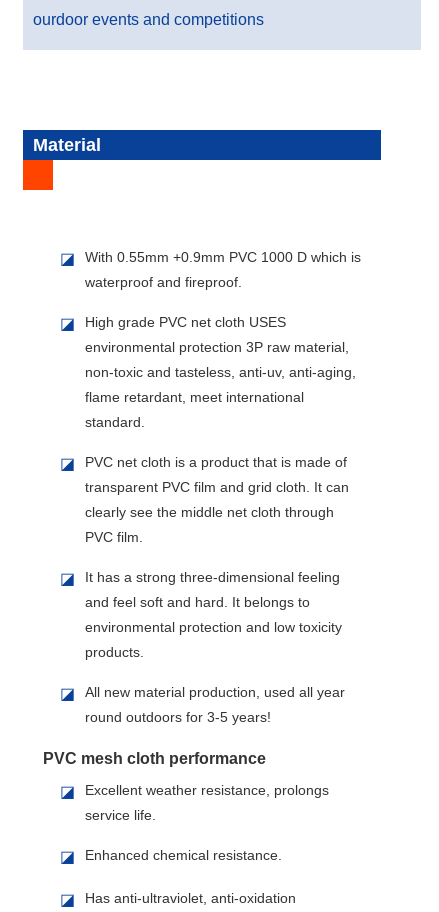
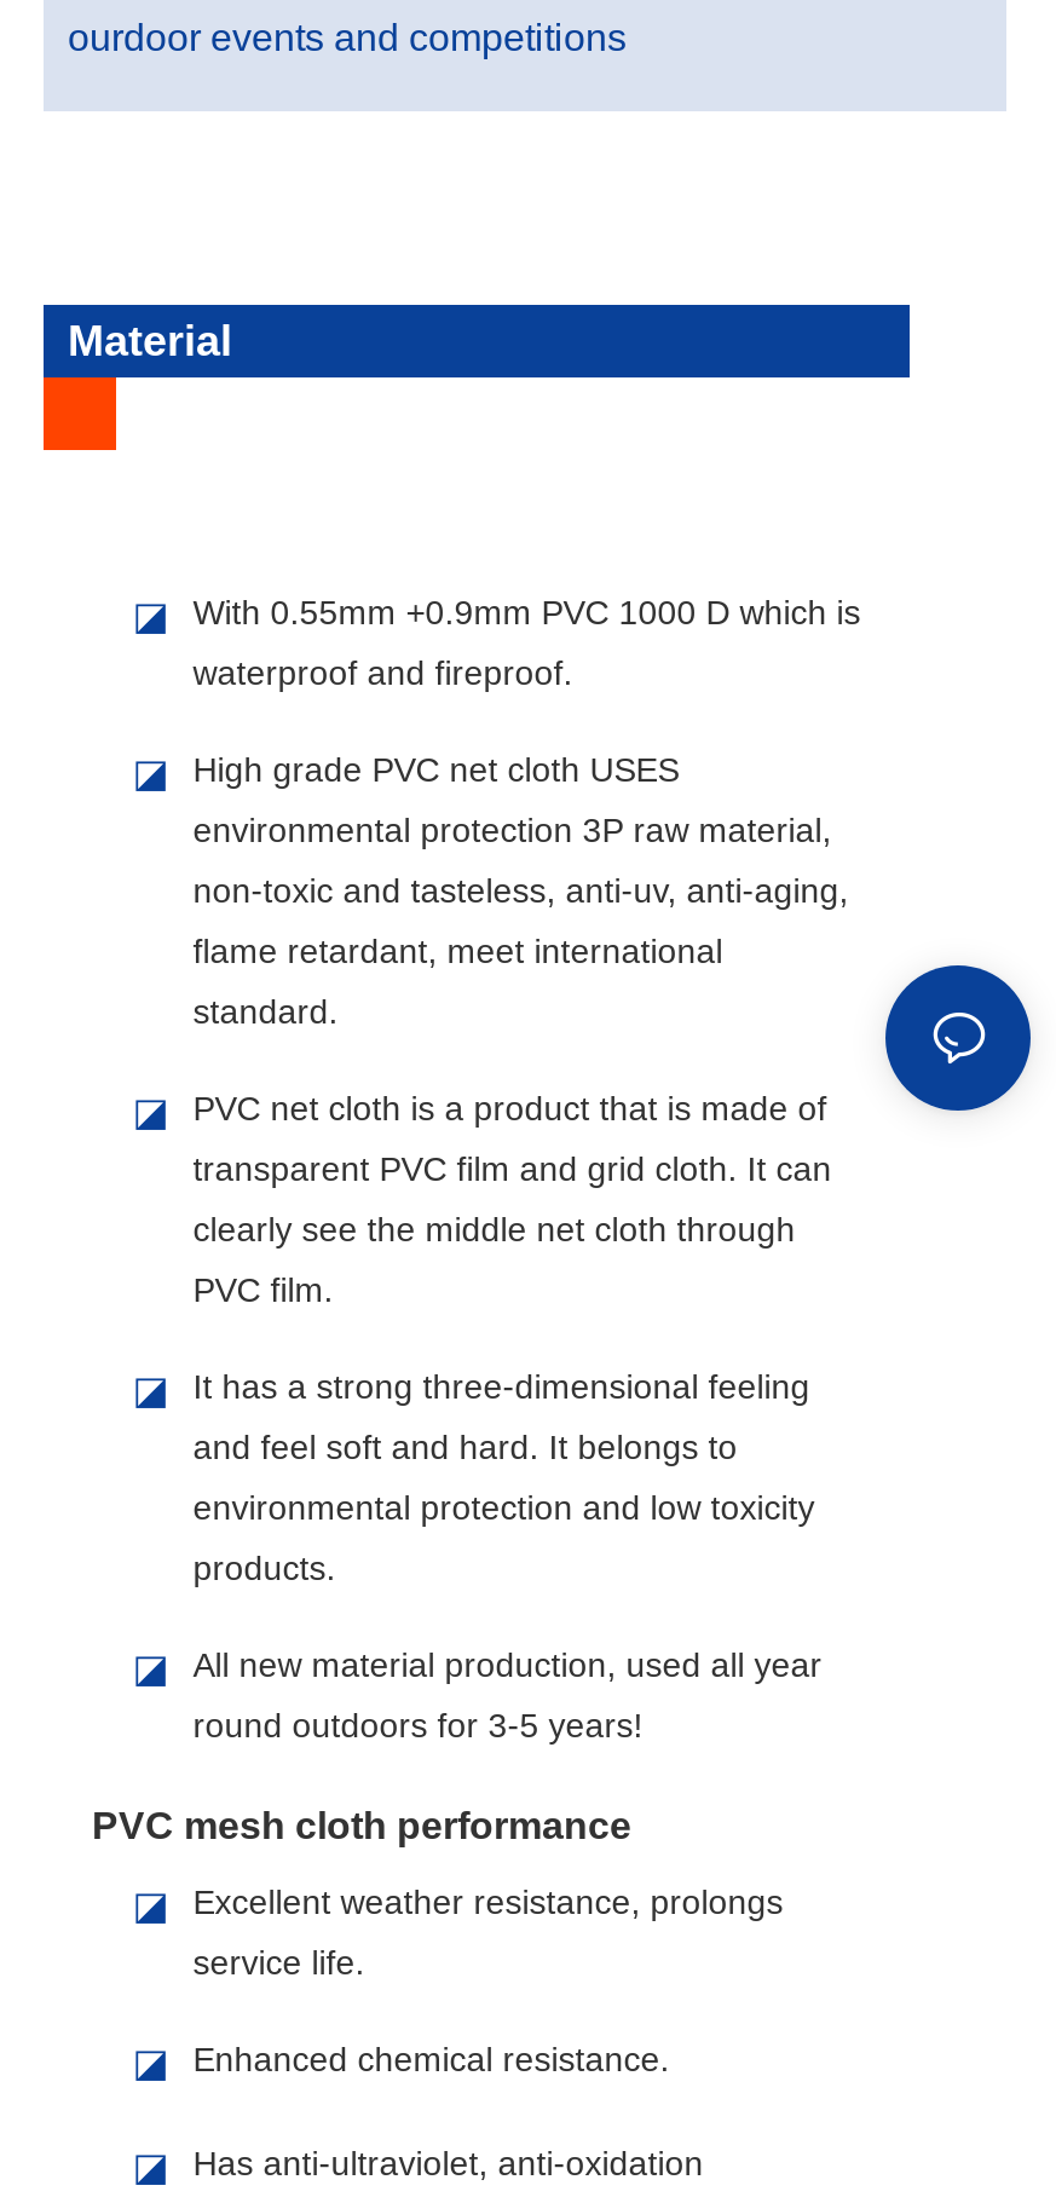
none -> [883,963,1033,1115] [image]

